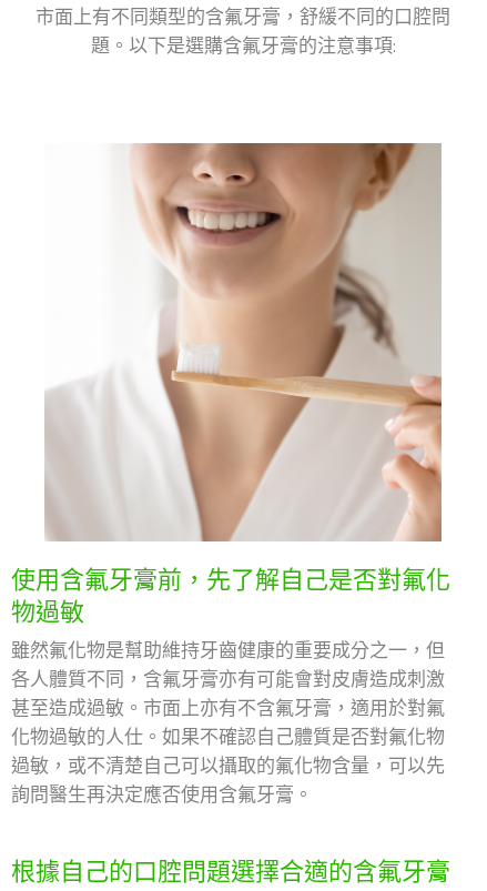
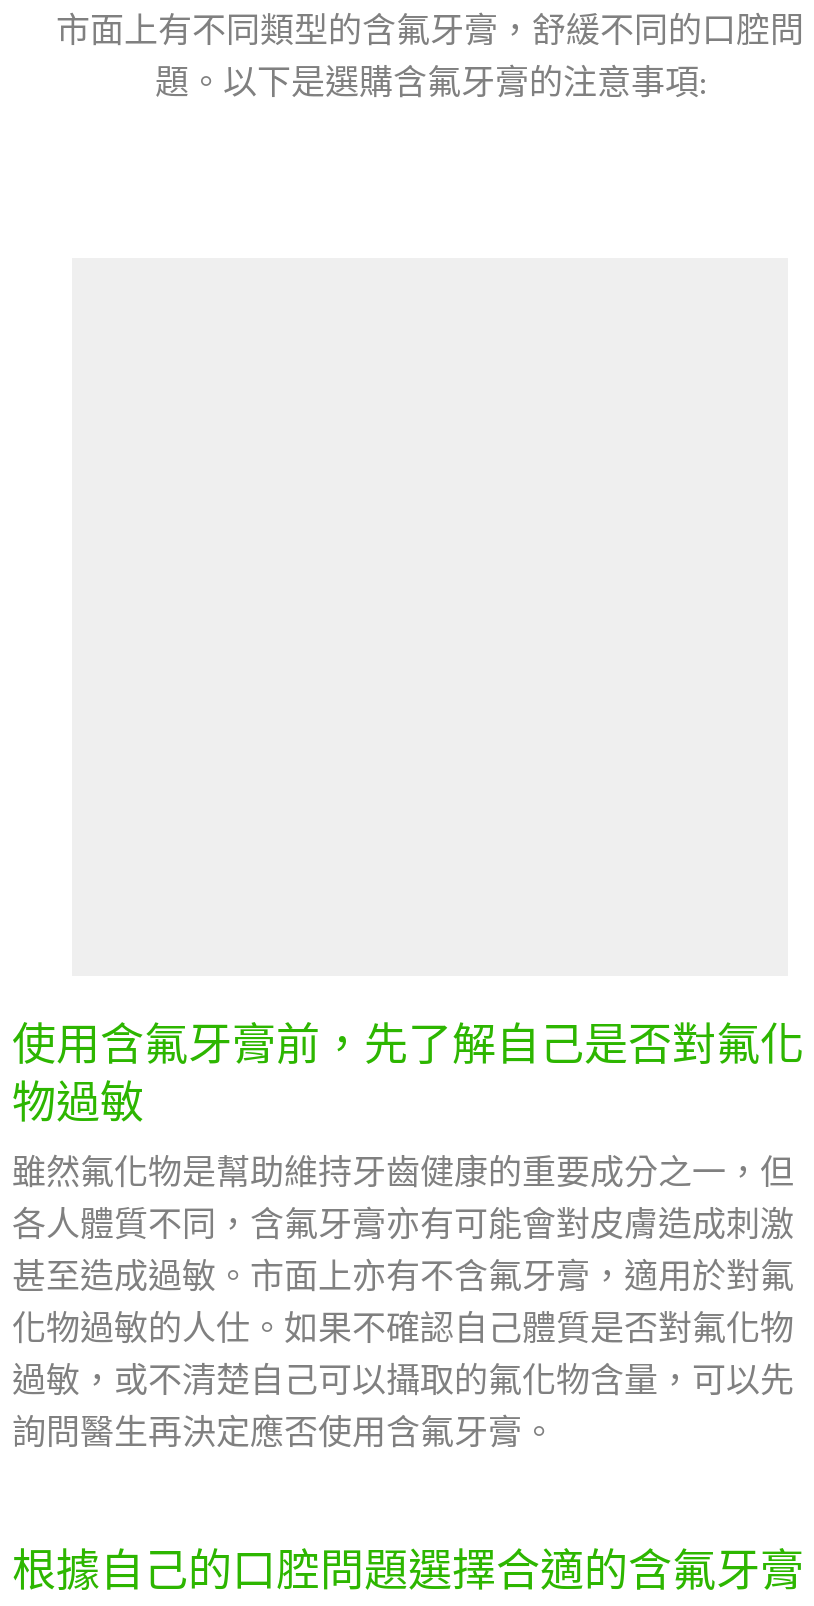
[44,142,443,543] [image] -> none

